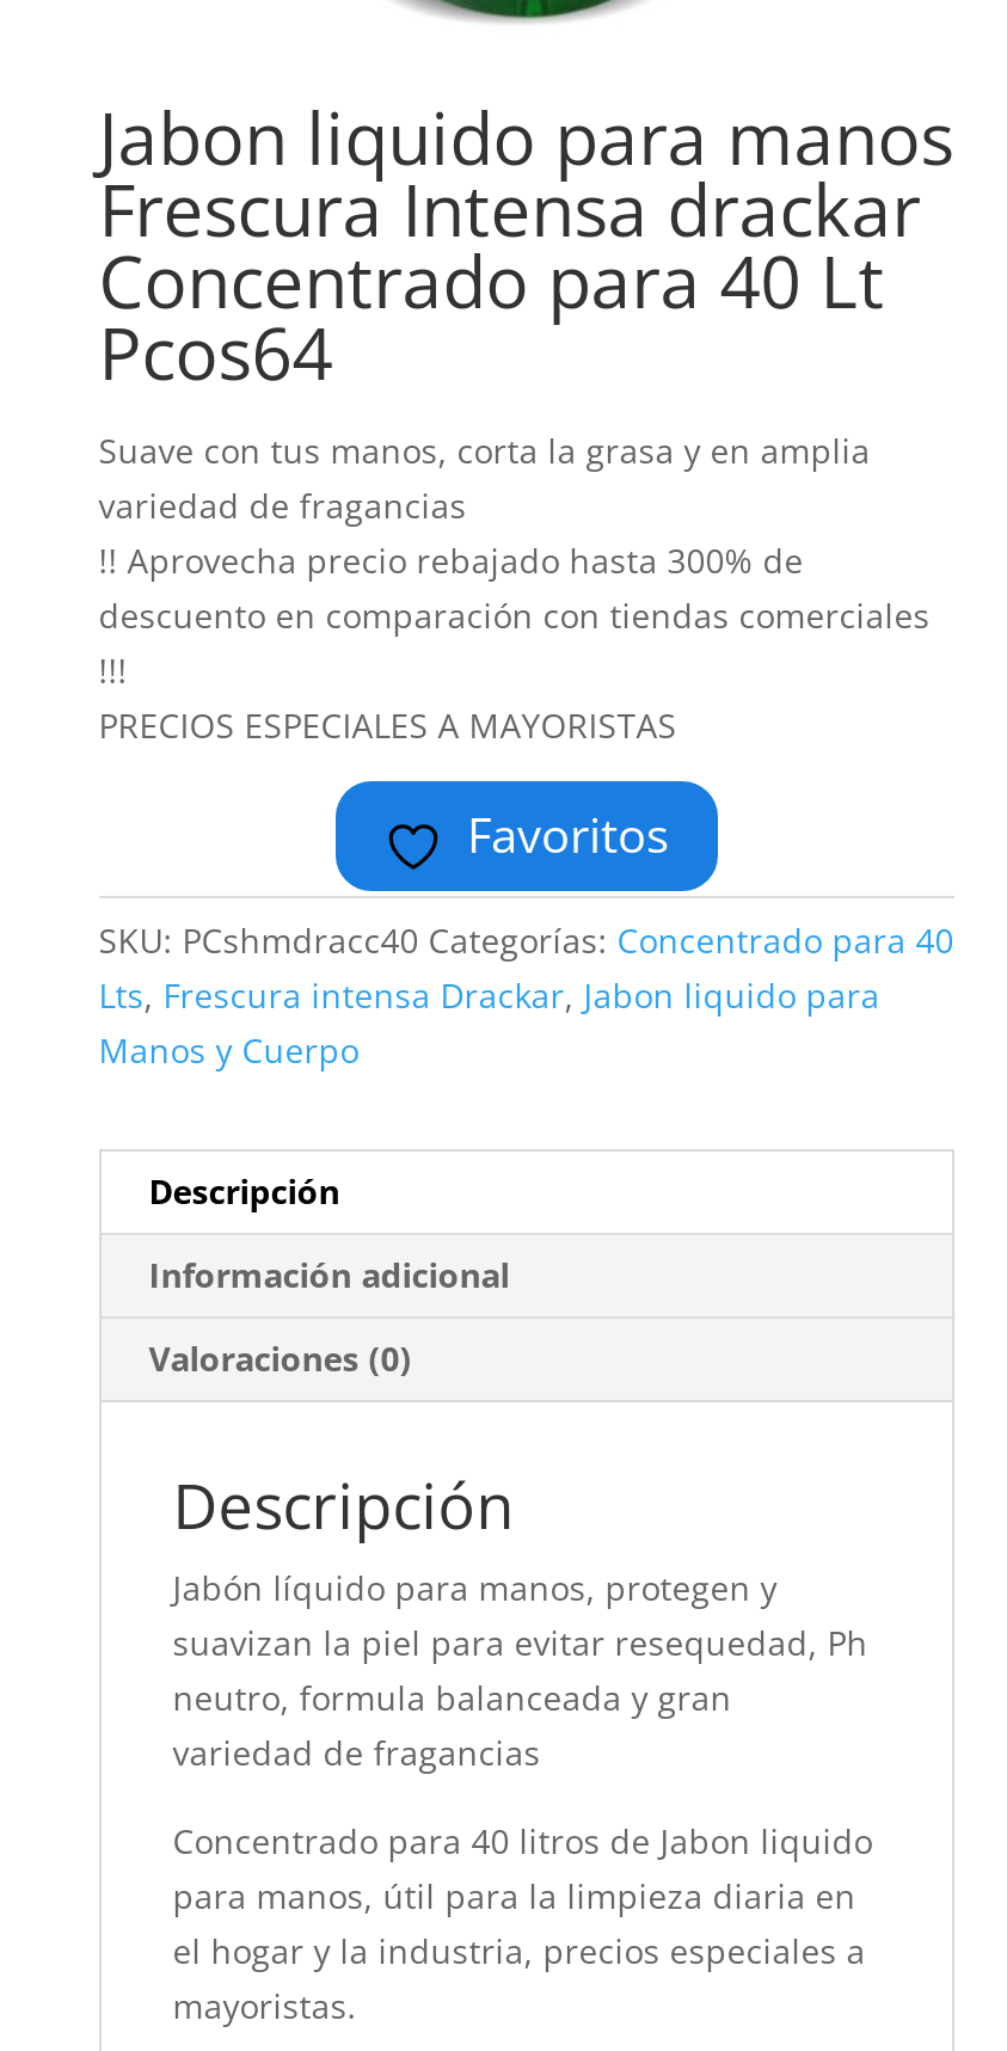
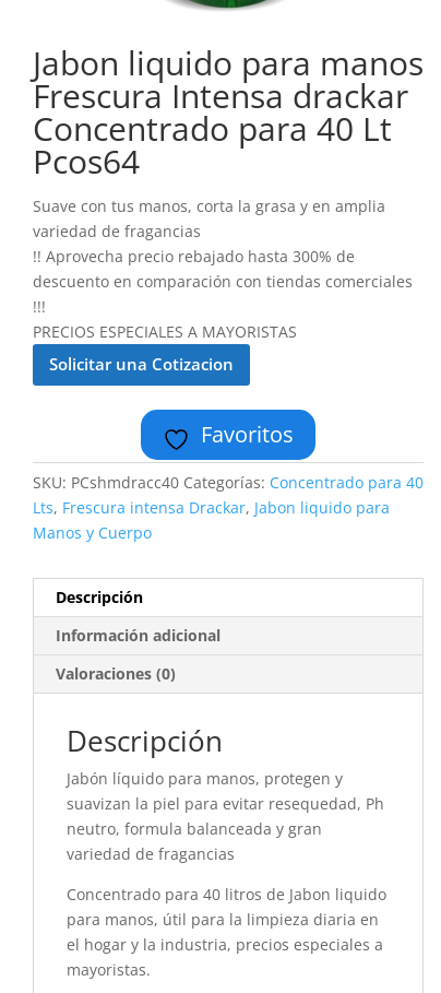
none -> [49,353,233,375] Solicitar una Cotizacion

